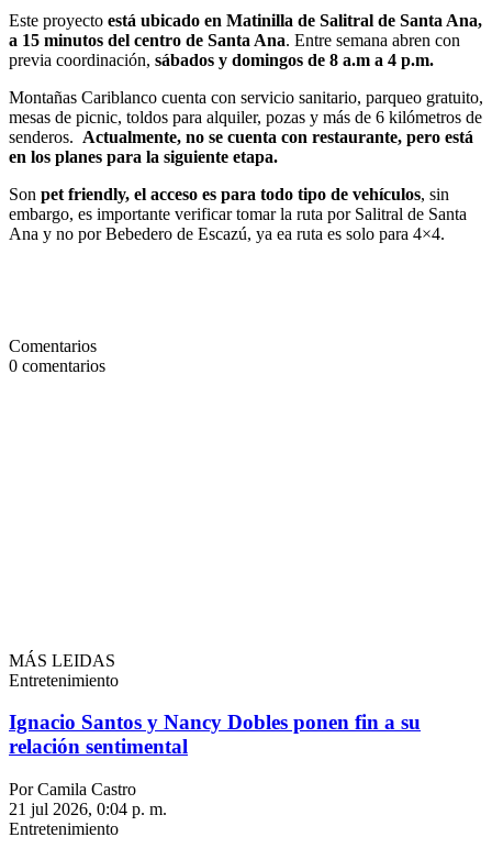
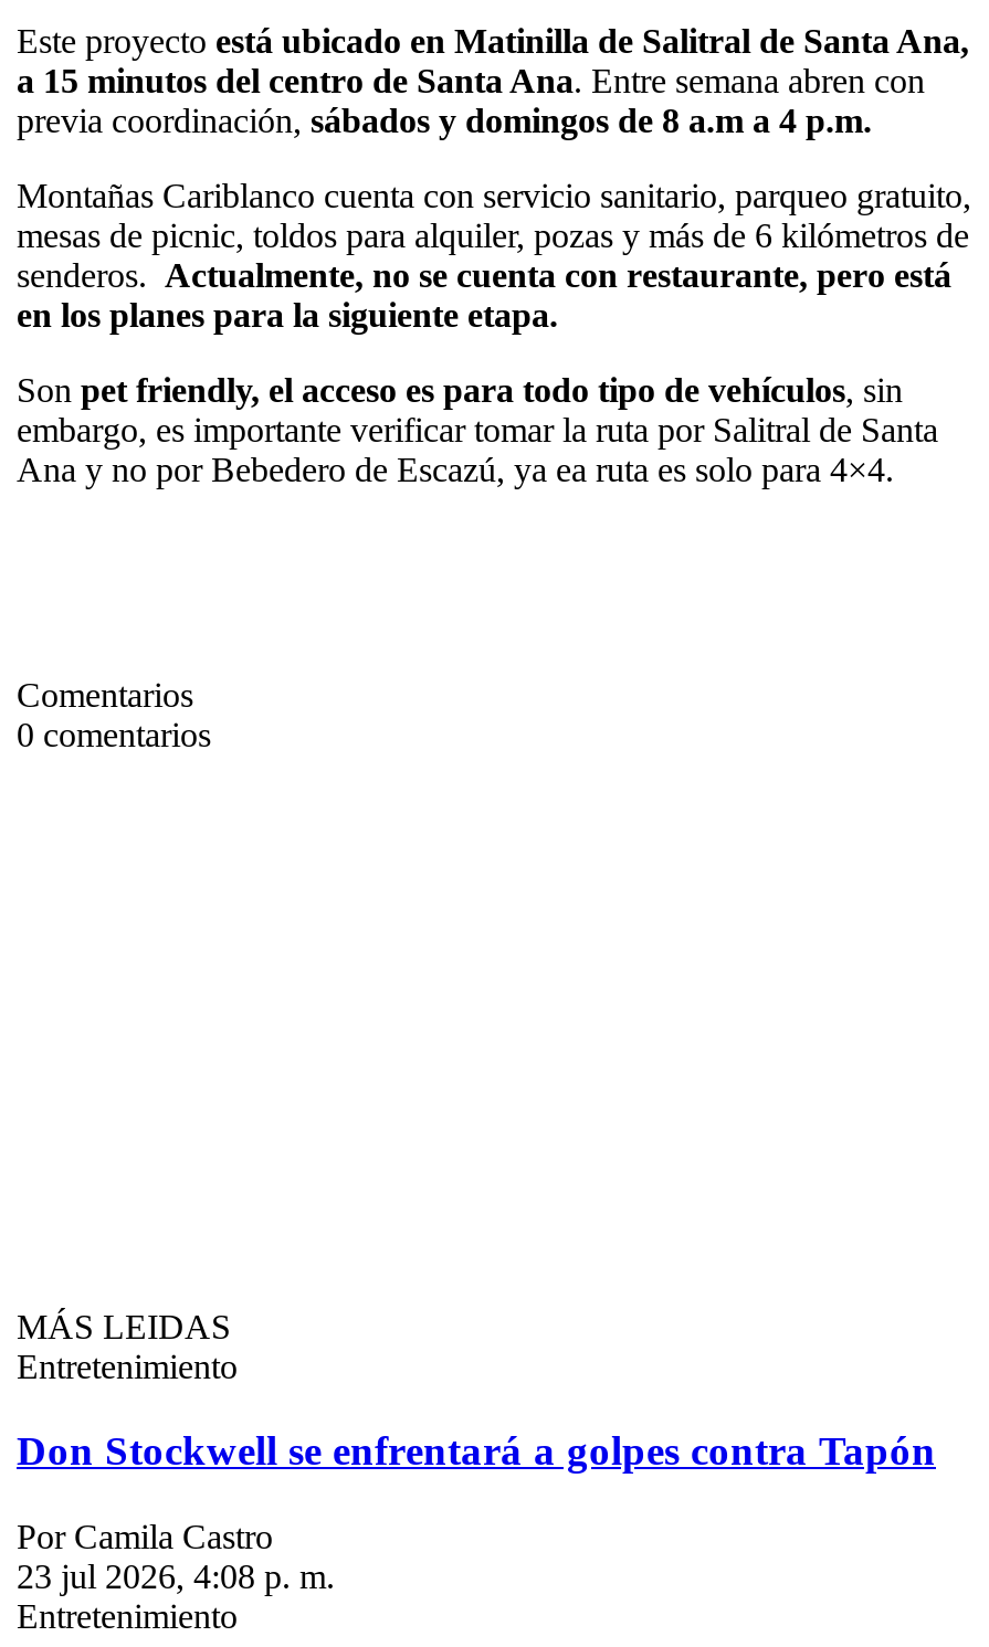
[9,711,421,758] Ignacio Santos y Nancy Dobles ponen fin a su | relación sentimental -> [17,1428,936,1474] Don Stockwell se enfrentará a golpes contra Tapón
[9,800,167,818] 21 jul 2026, 0:04 p. m. -> [17,1558,335,1595] 23 jul 2026, 4:08 p. m.

